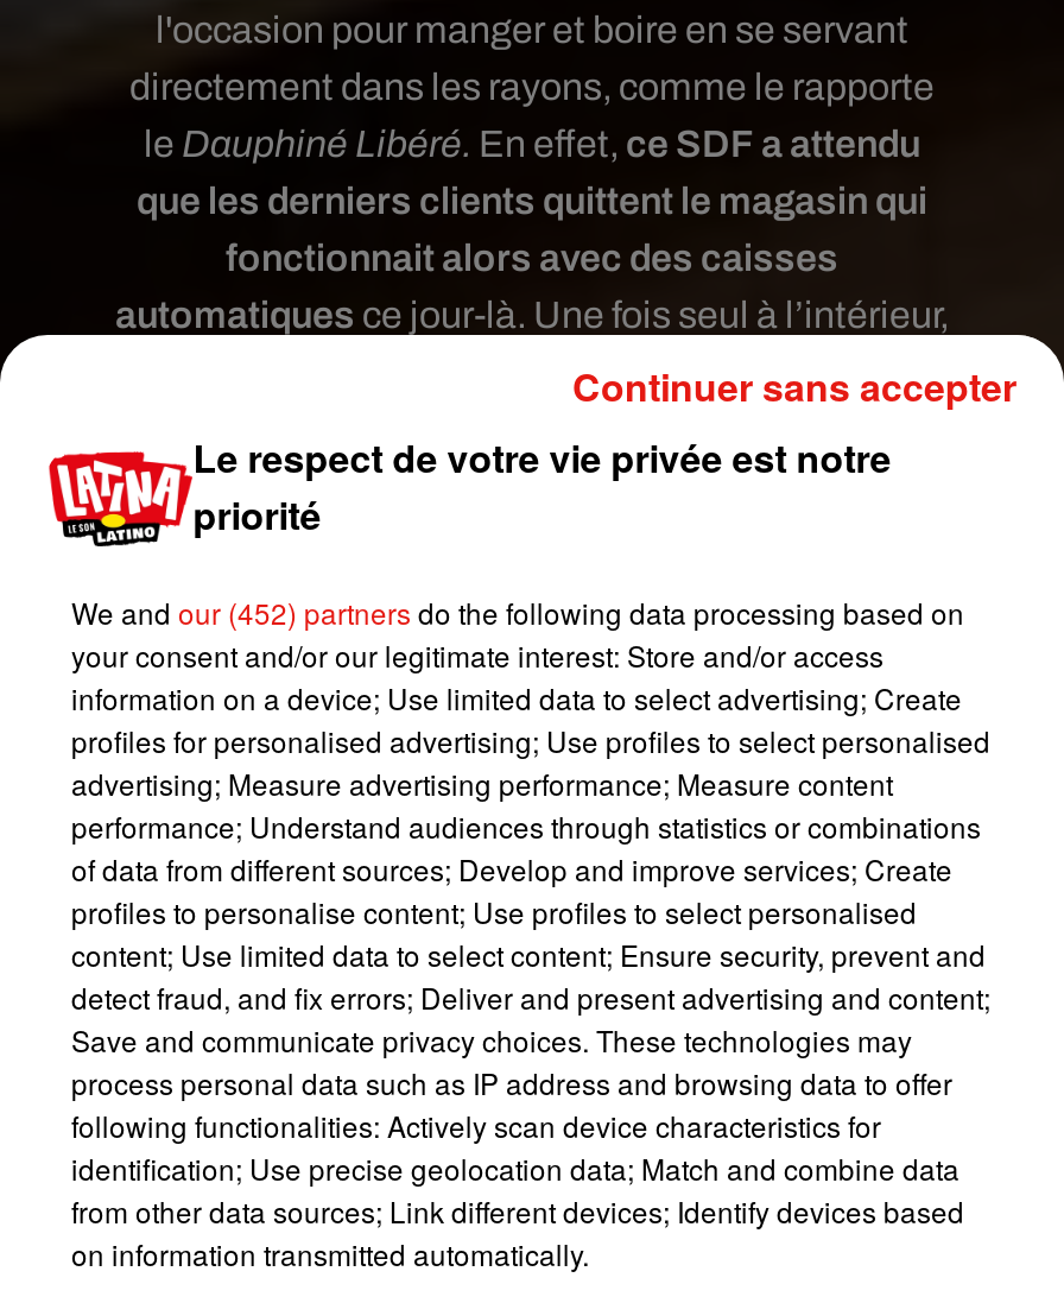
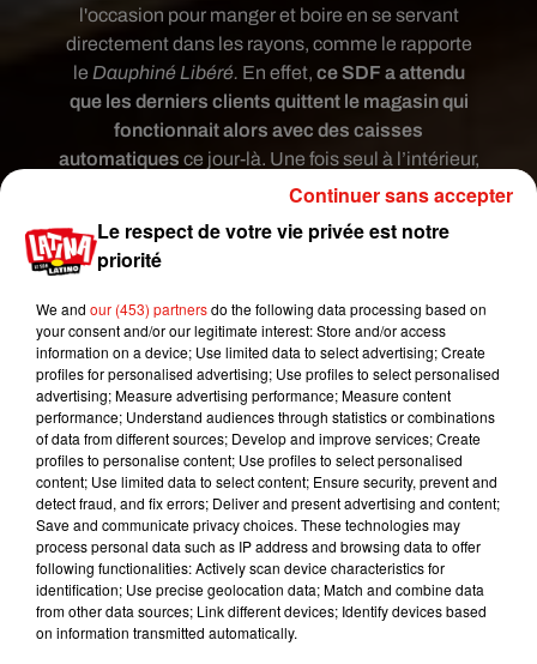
[71,590,964,631] We and our (452) partners do the following data processing based on -> [36,298,487,318] We and our (453) partners do the following data processing based on

